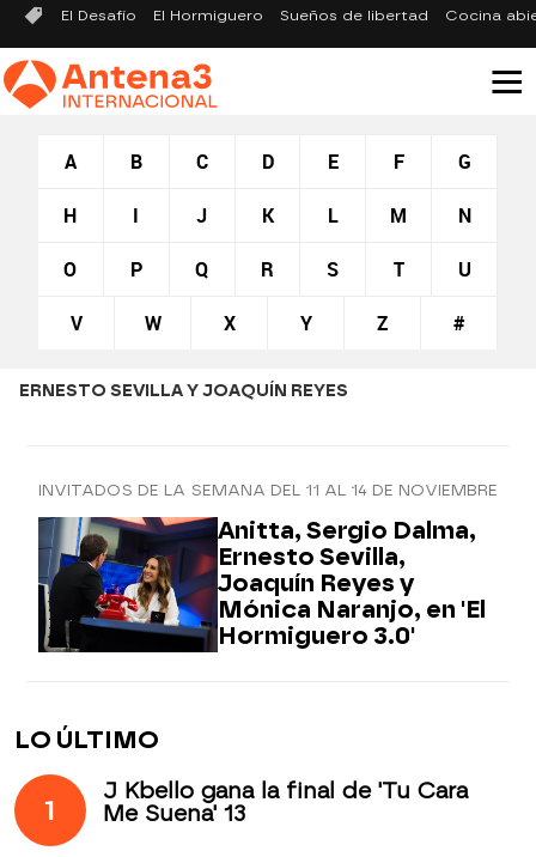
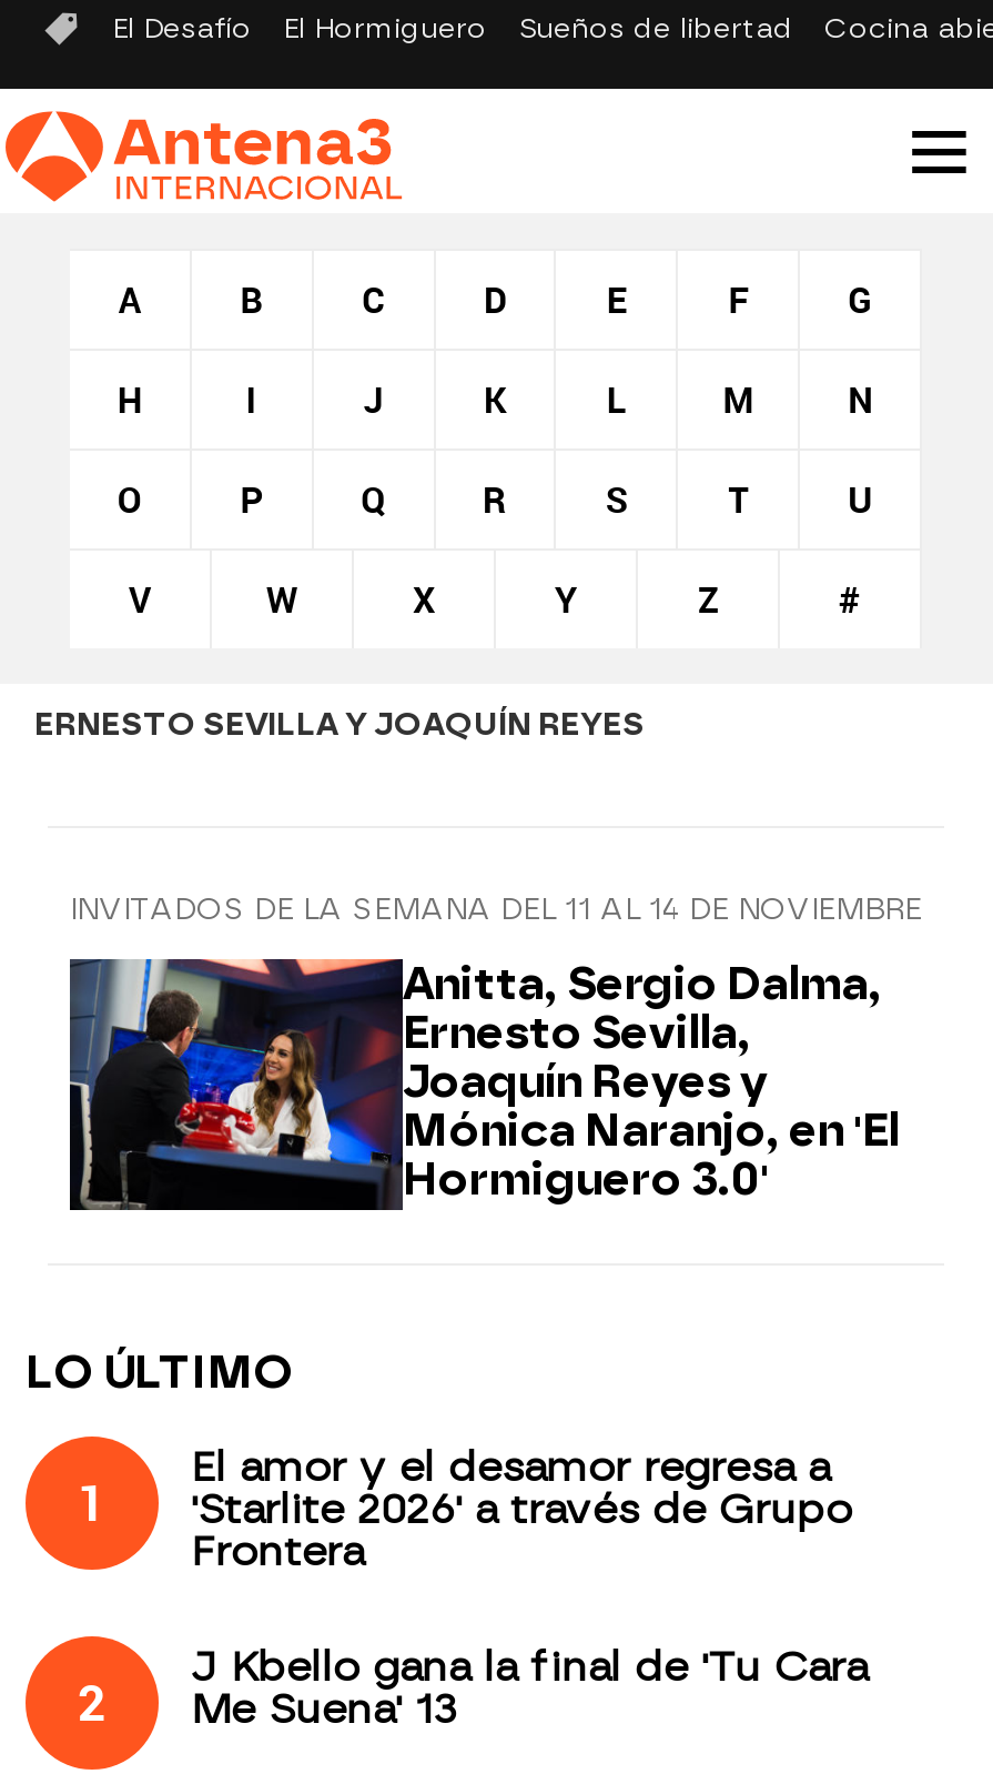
none -> [78,1443,852,1734] El amor y el desamor regresa a | 'Starlite 2026' a través de Grupo | Frontera | 2

